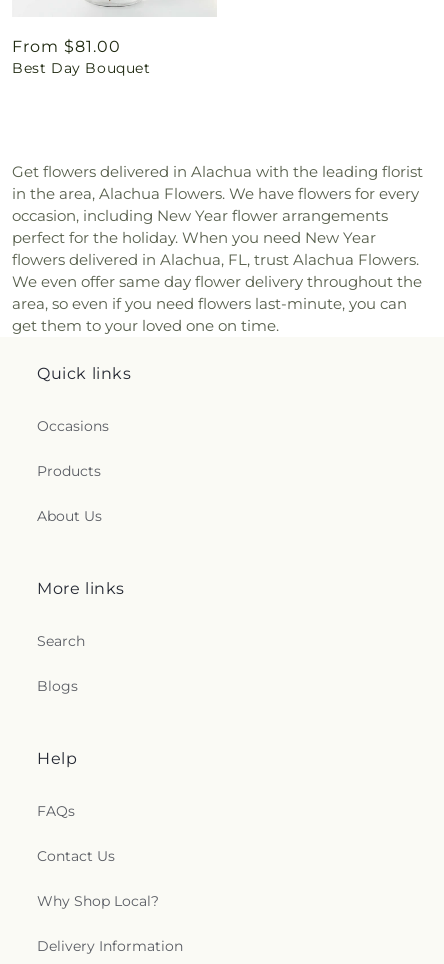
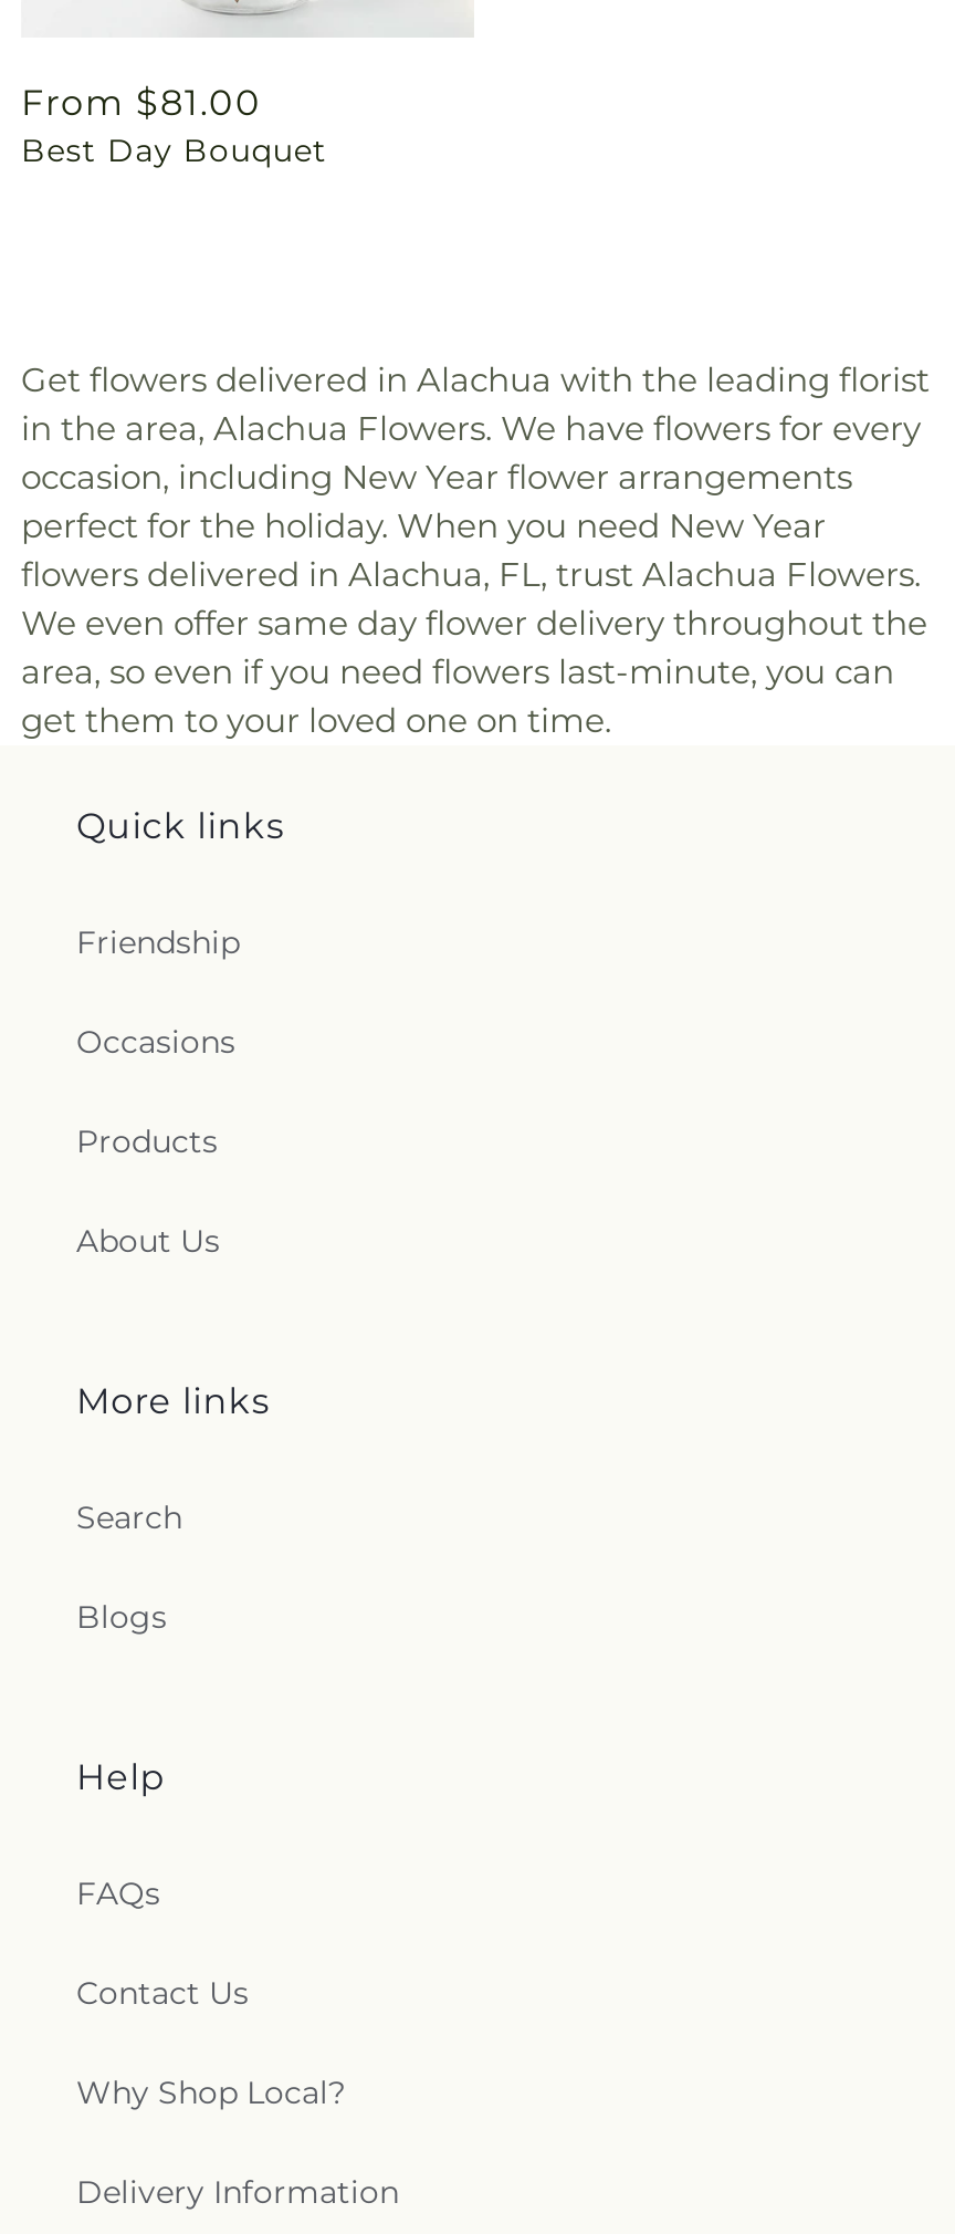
none -> [76,922,240,962] Friendship

